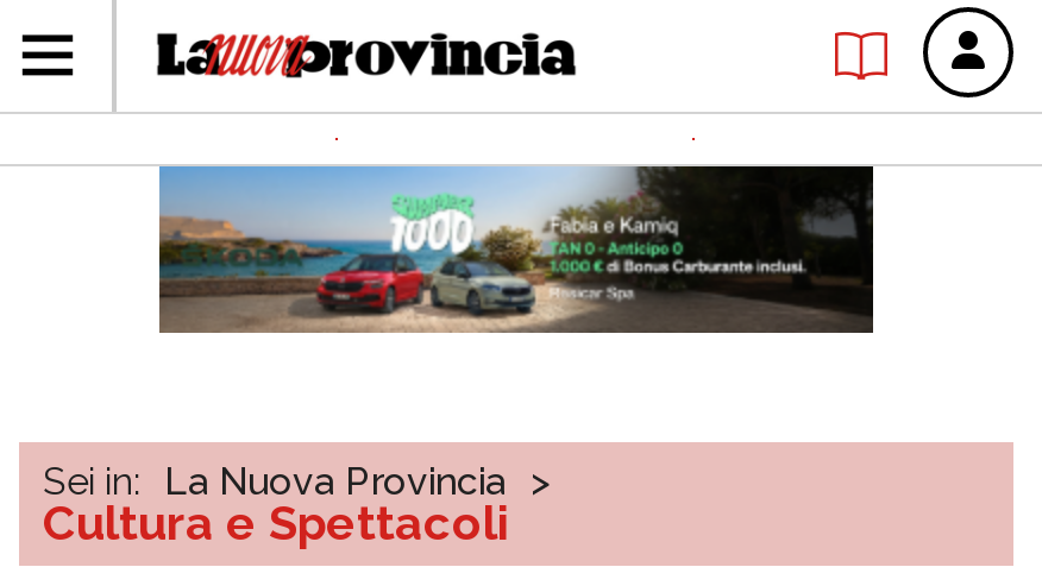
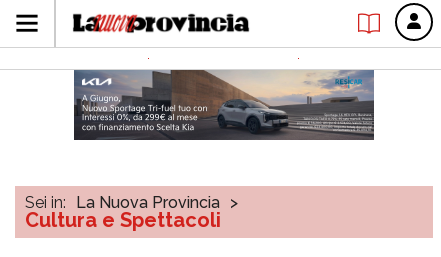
[159,164,875,335] [image] -> [74,69,375,141] [image]

